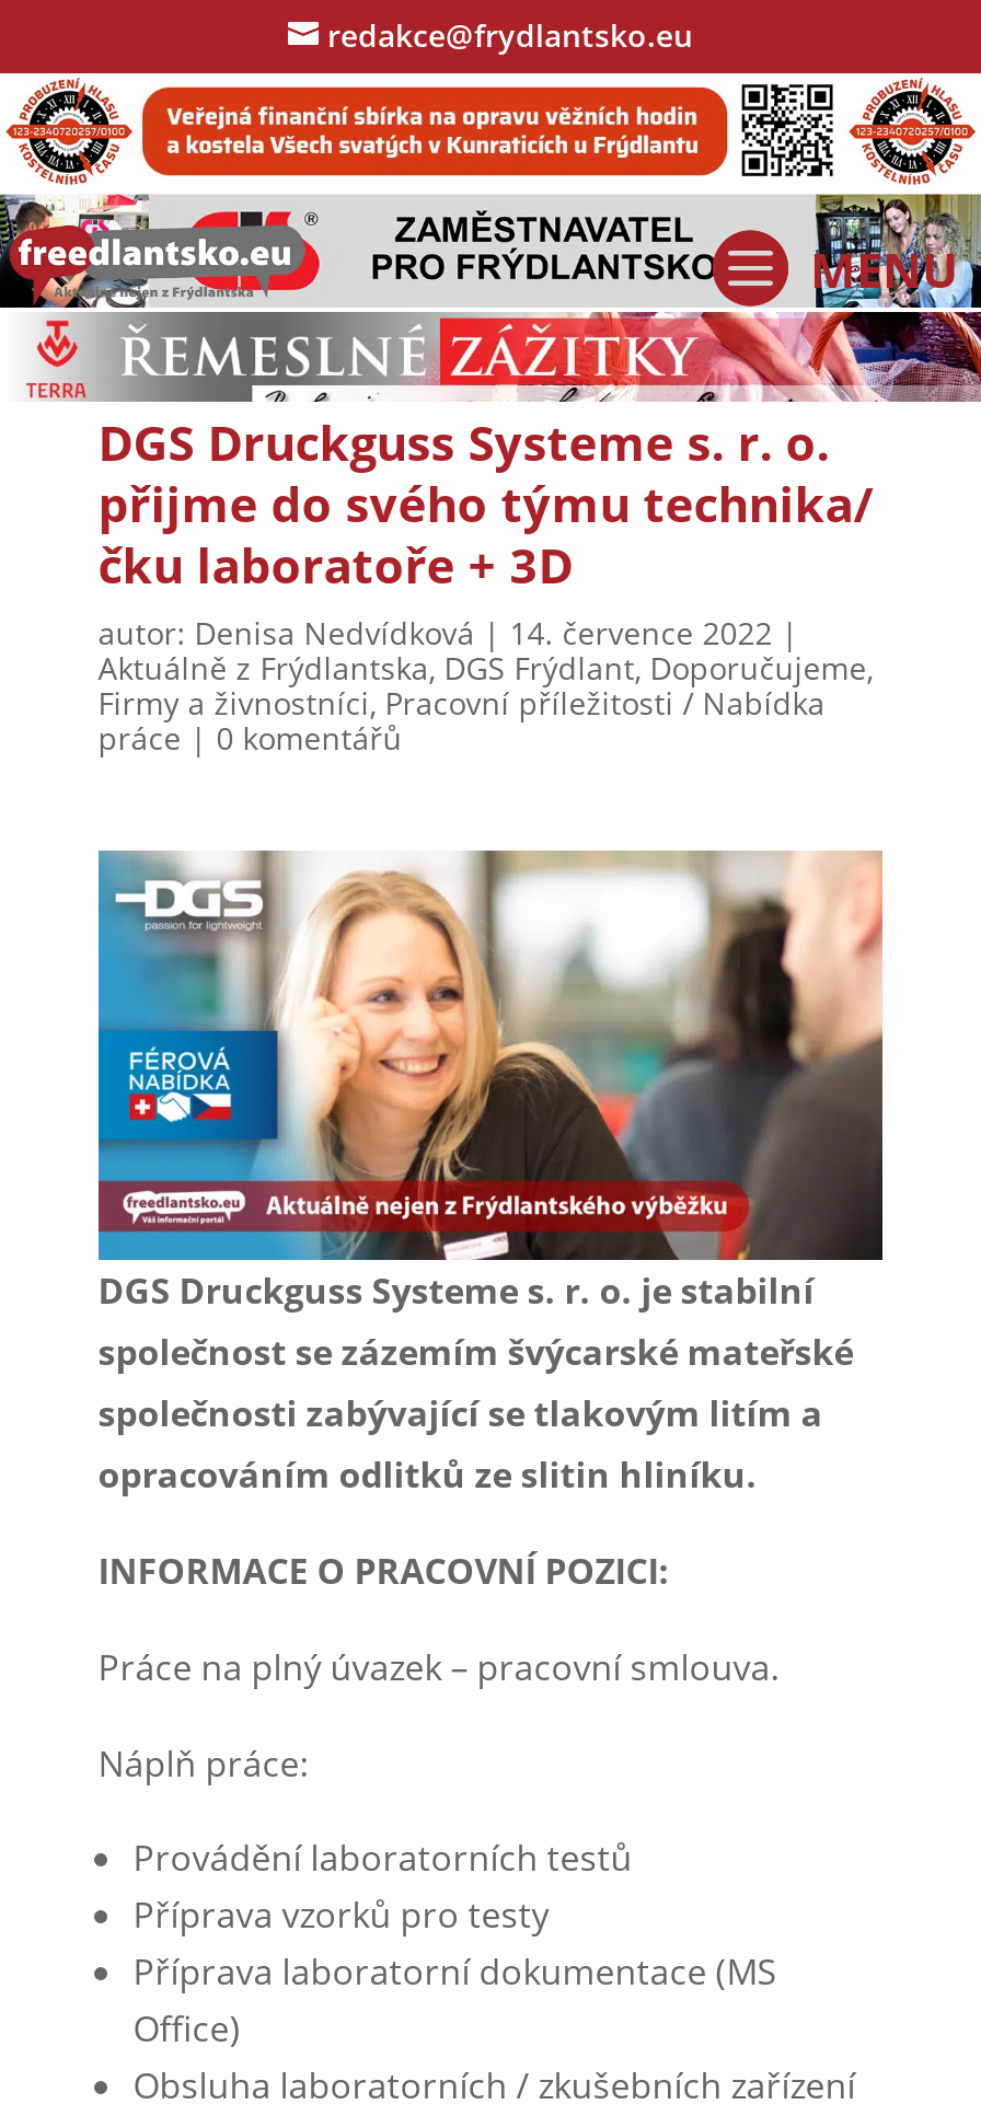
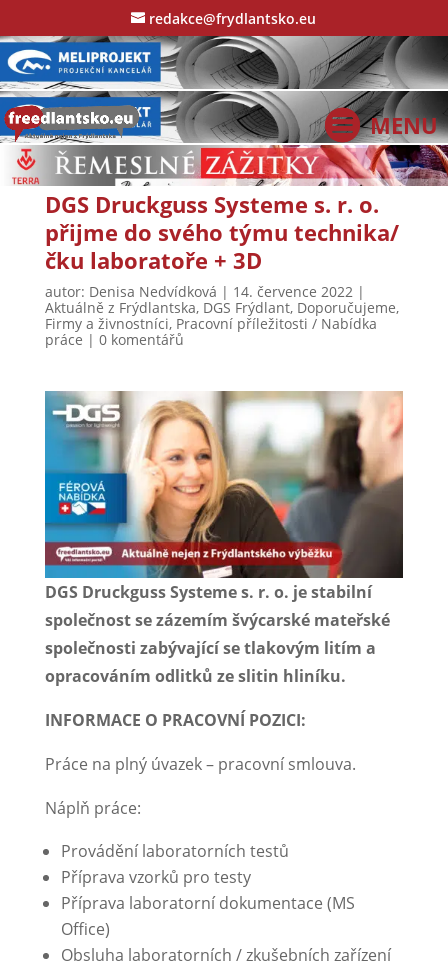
[7,71,974,310] [image] -> [3,35,445,144] [image]

